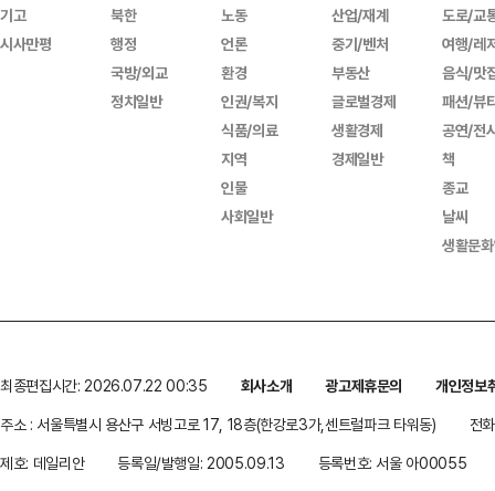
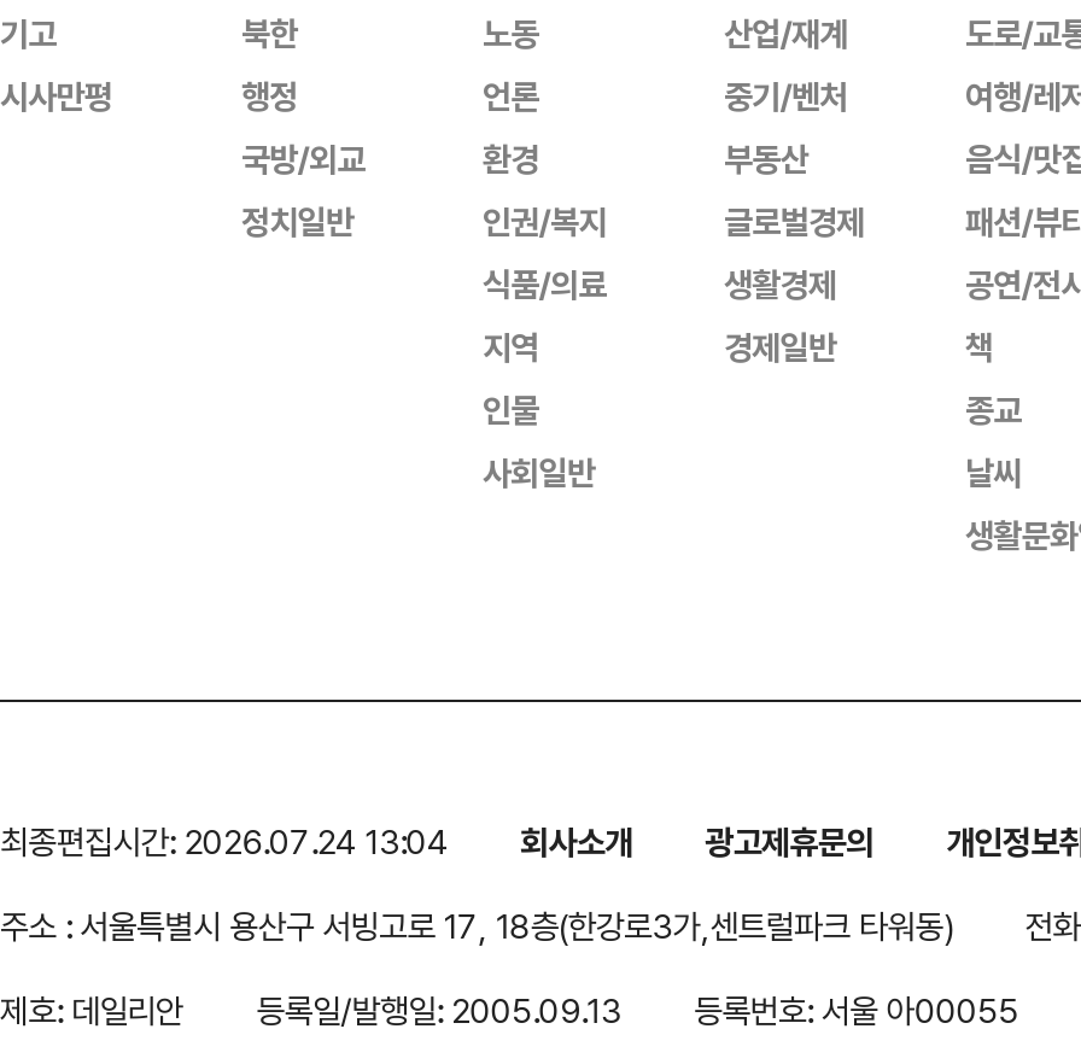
[0,375,207,396] 최종편집시간: 2026.07.22 00:35 -> [0,818,448,864] 최종편집시간: 2026.07.24 13:04

